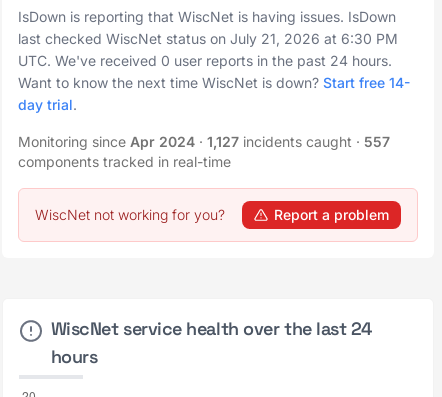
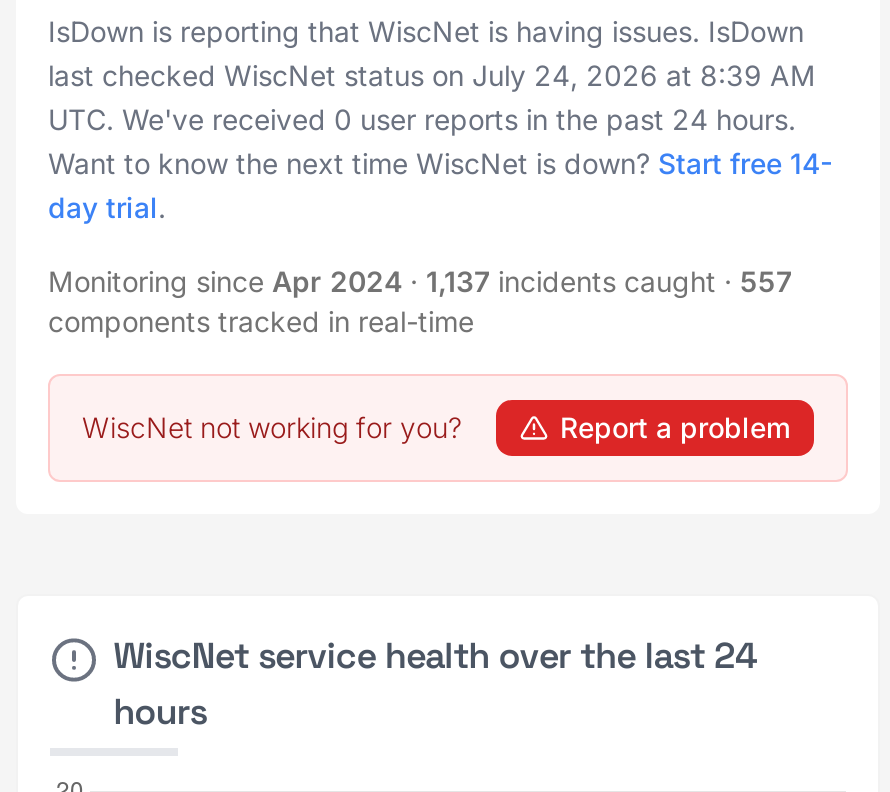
[18,30,398,47] last checked WiscNet status on July 21, 2026 at 6:30 PM -> [48,58,816,92] last checked WiscNet status on July 24, 2026 at 8:39 AM
[18,133,390,150] Monitoring since Apr 2024 · 1,127 incidents caught · 557 -> [48,264,792,298] Monitoring since Apr 2024 · 1,137 incidents caught · 557

